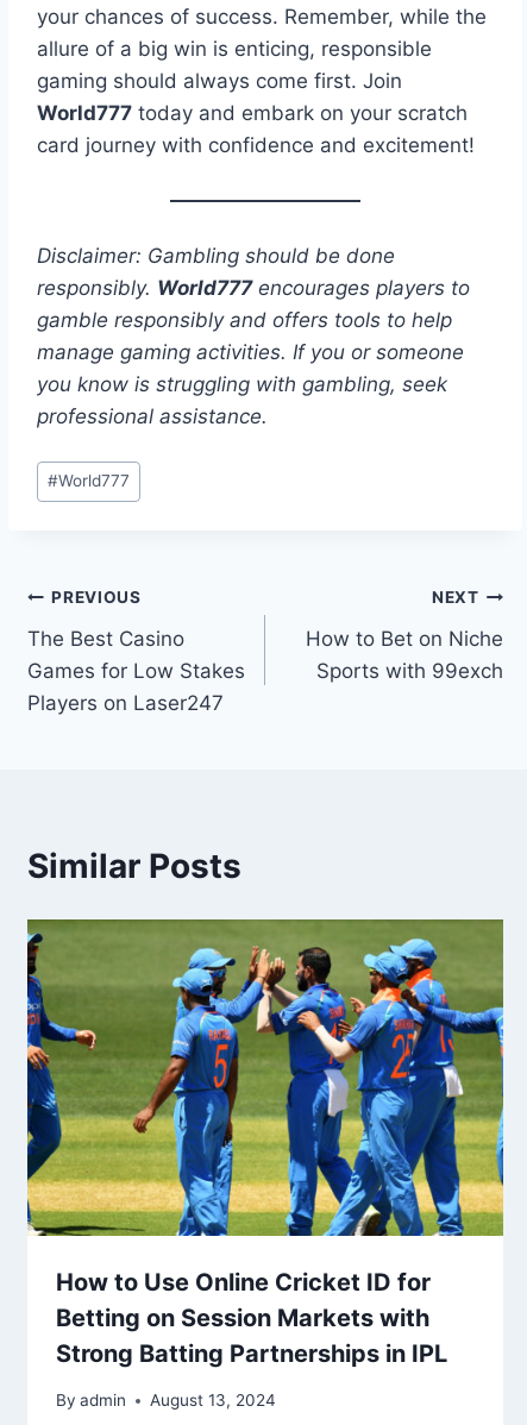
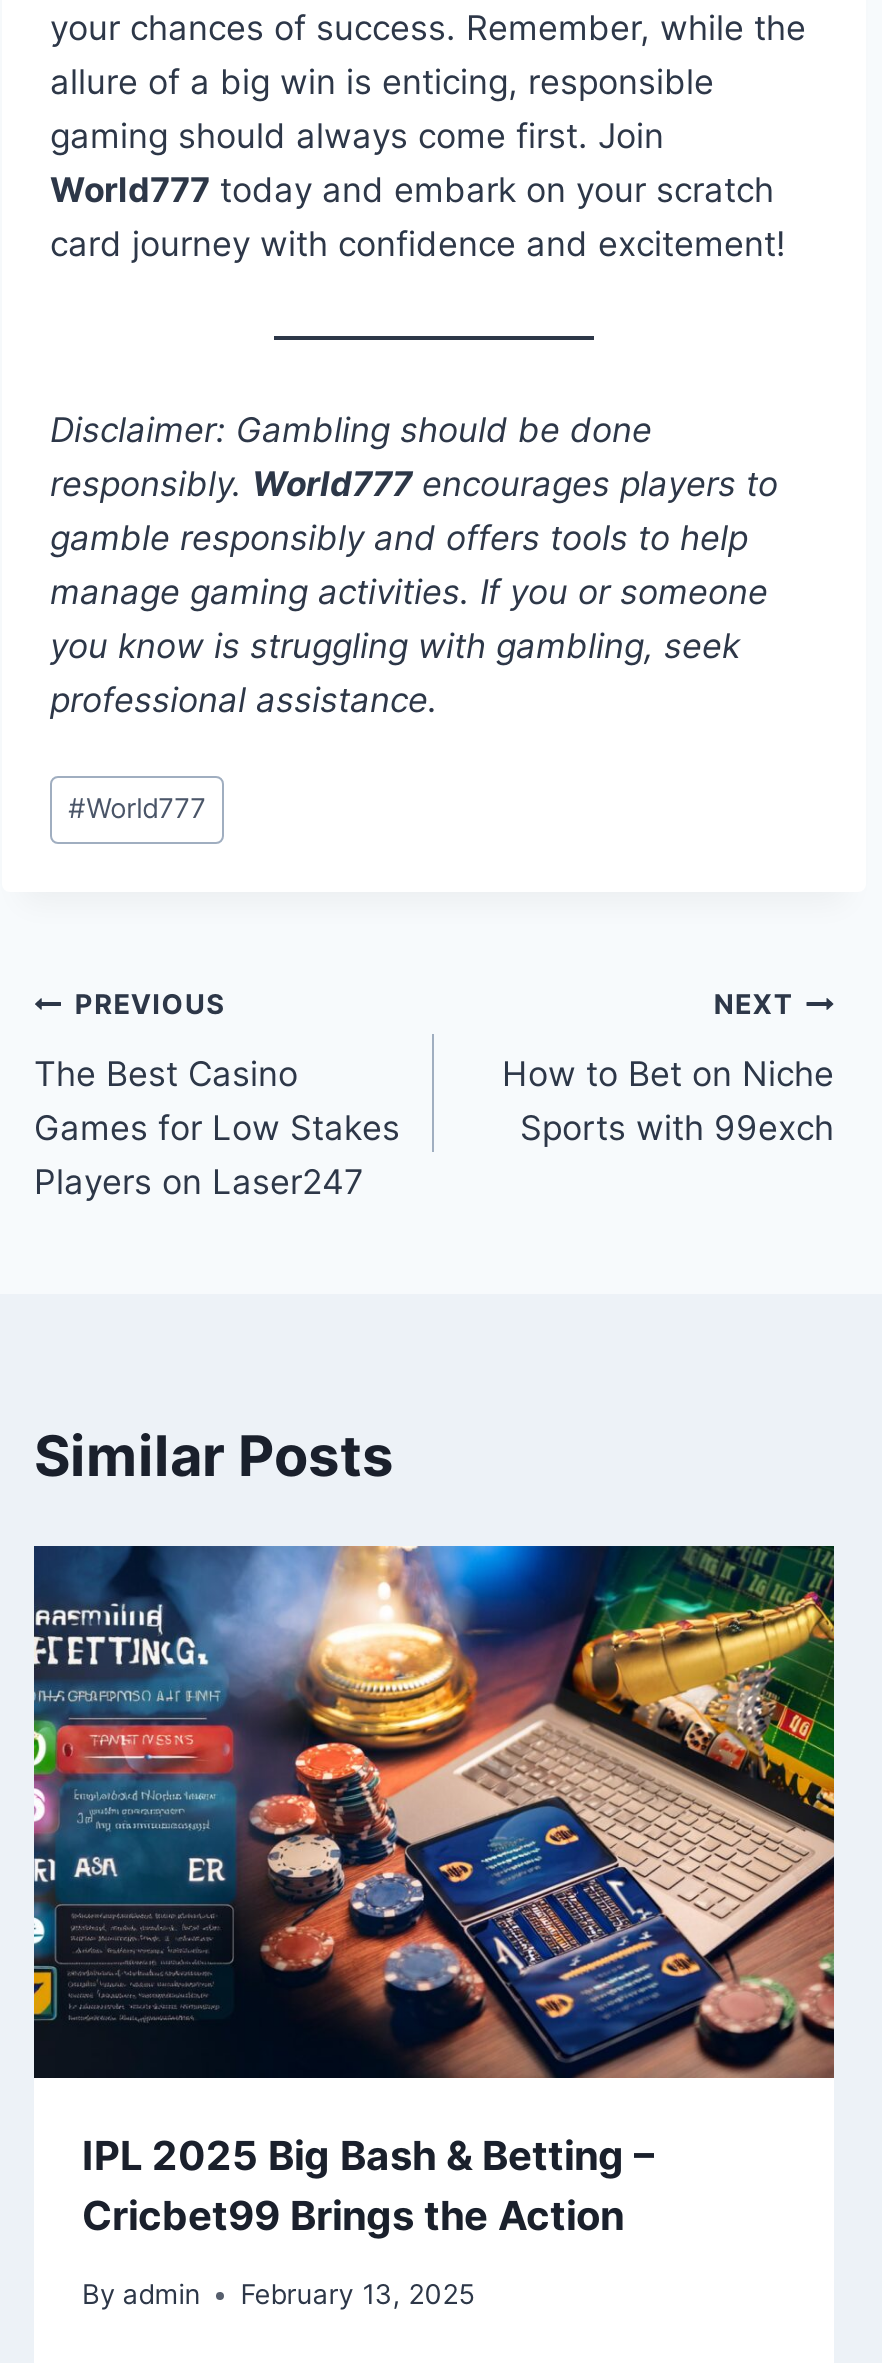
[26,918,504,1368] [image] | How to Use Online Cricket ID for | Betting on Session Markets with | Strong Batting Partnerships in IPL -> [32,1544,836,2241] [image] | IPL 2025 Big Bash & Betting – | Cricbet99 Brings the Action
[56,1391,276,1410] By admin August 13, 2024 -> [82,2278,474,2310] By admin February 13, 2025

